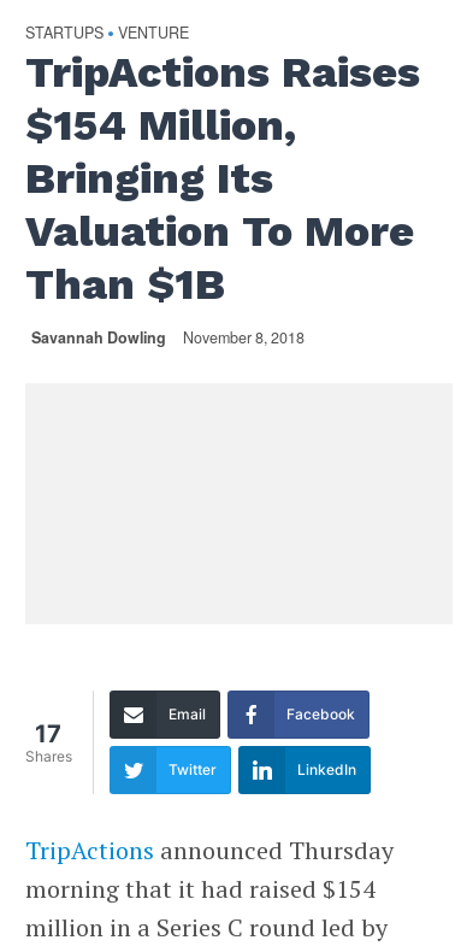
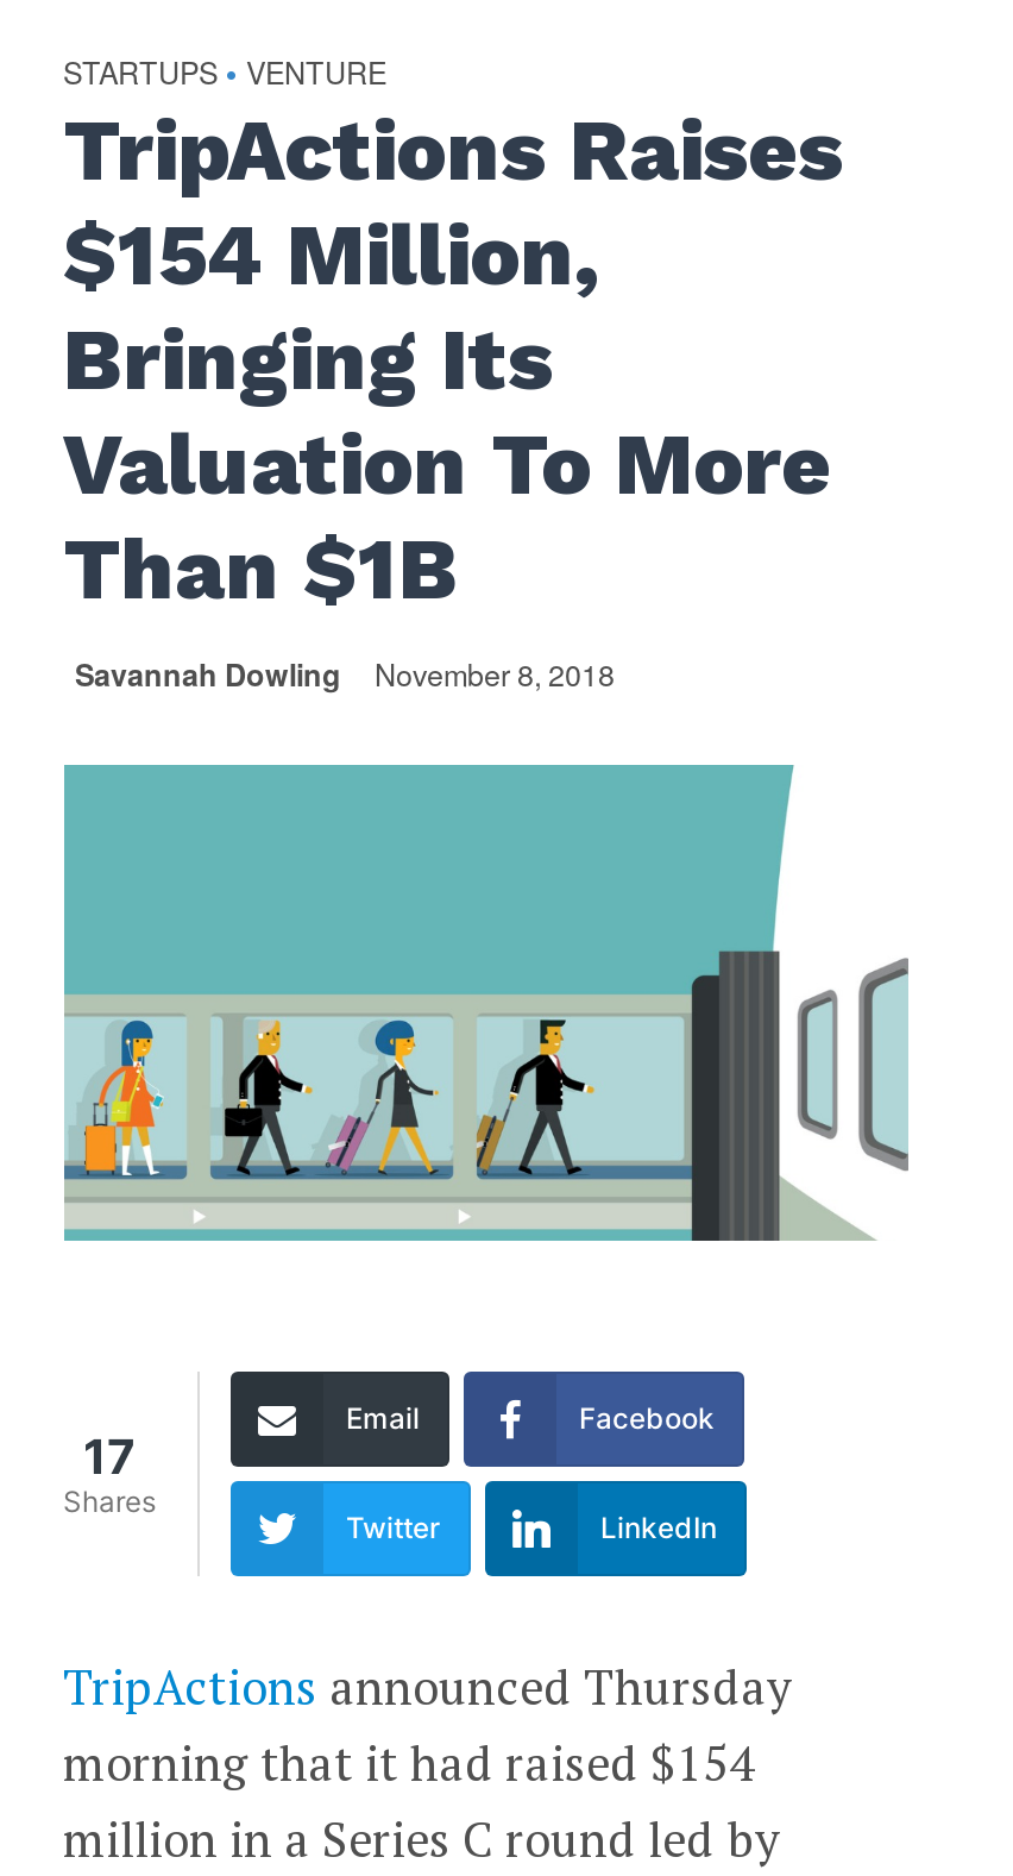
none -> [62,763,911,1243] [image]

